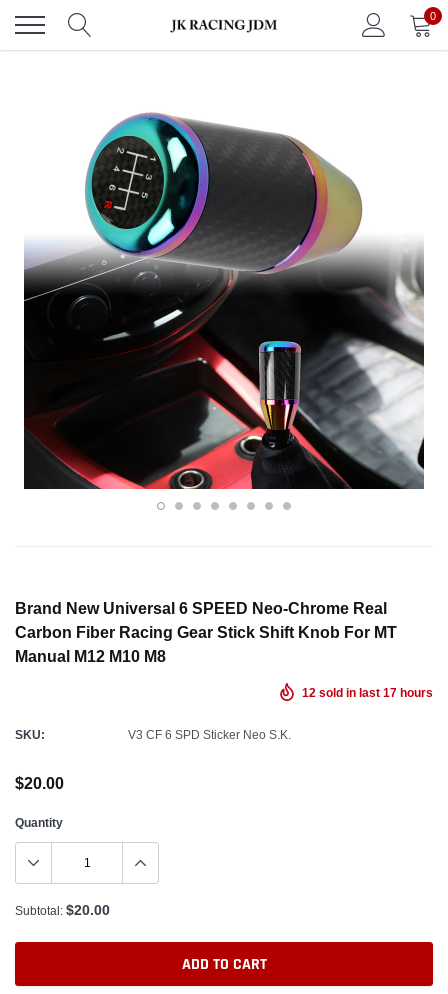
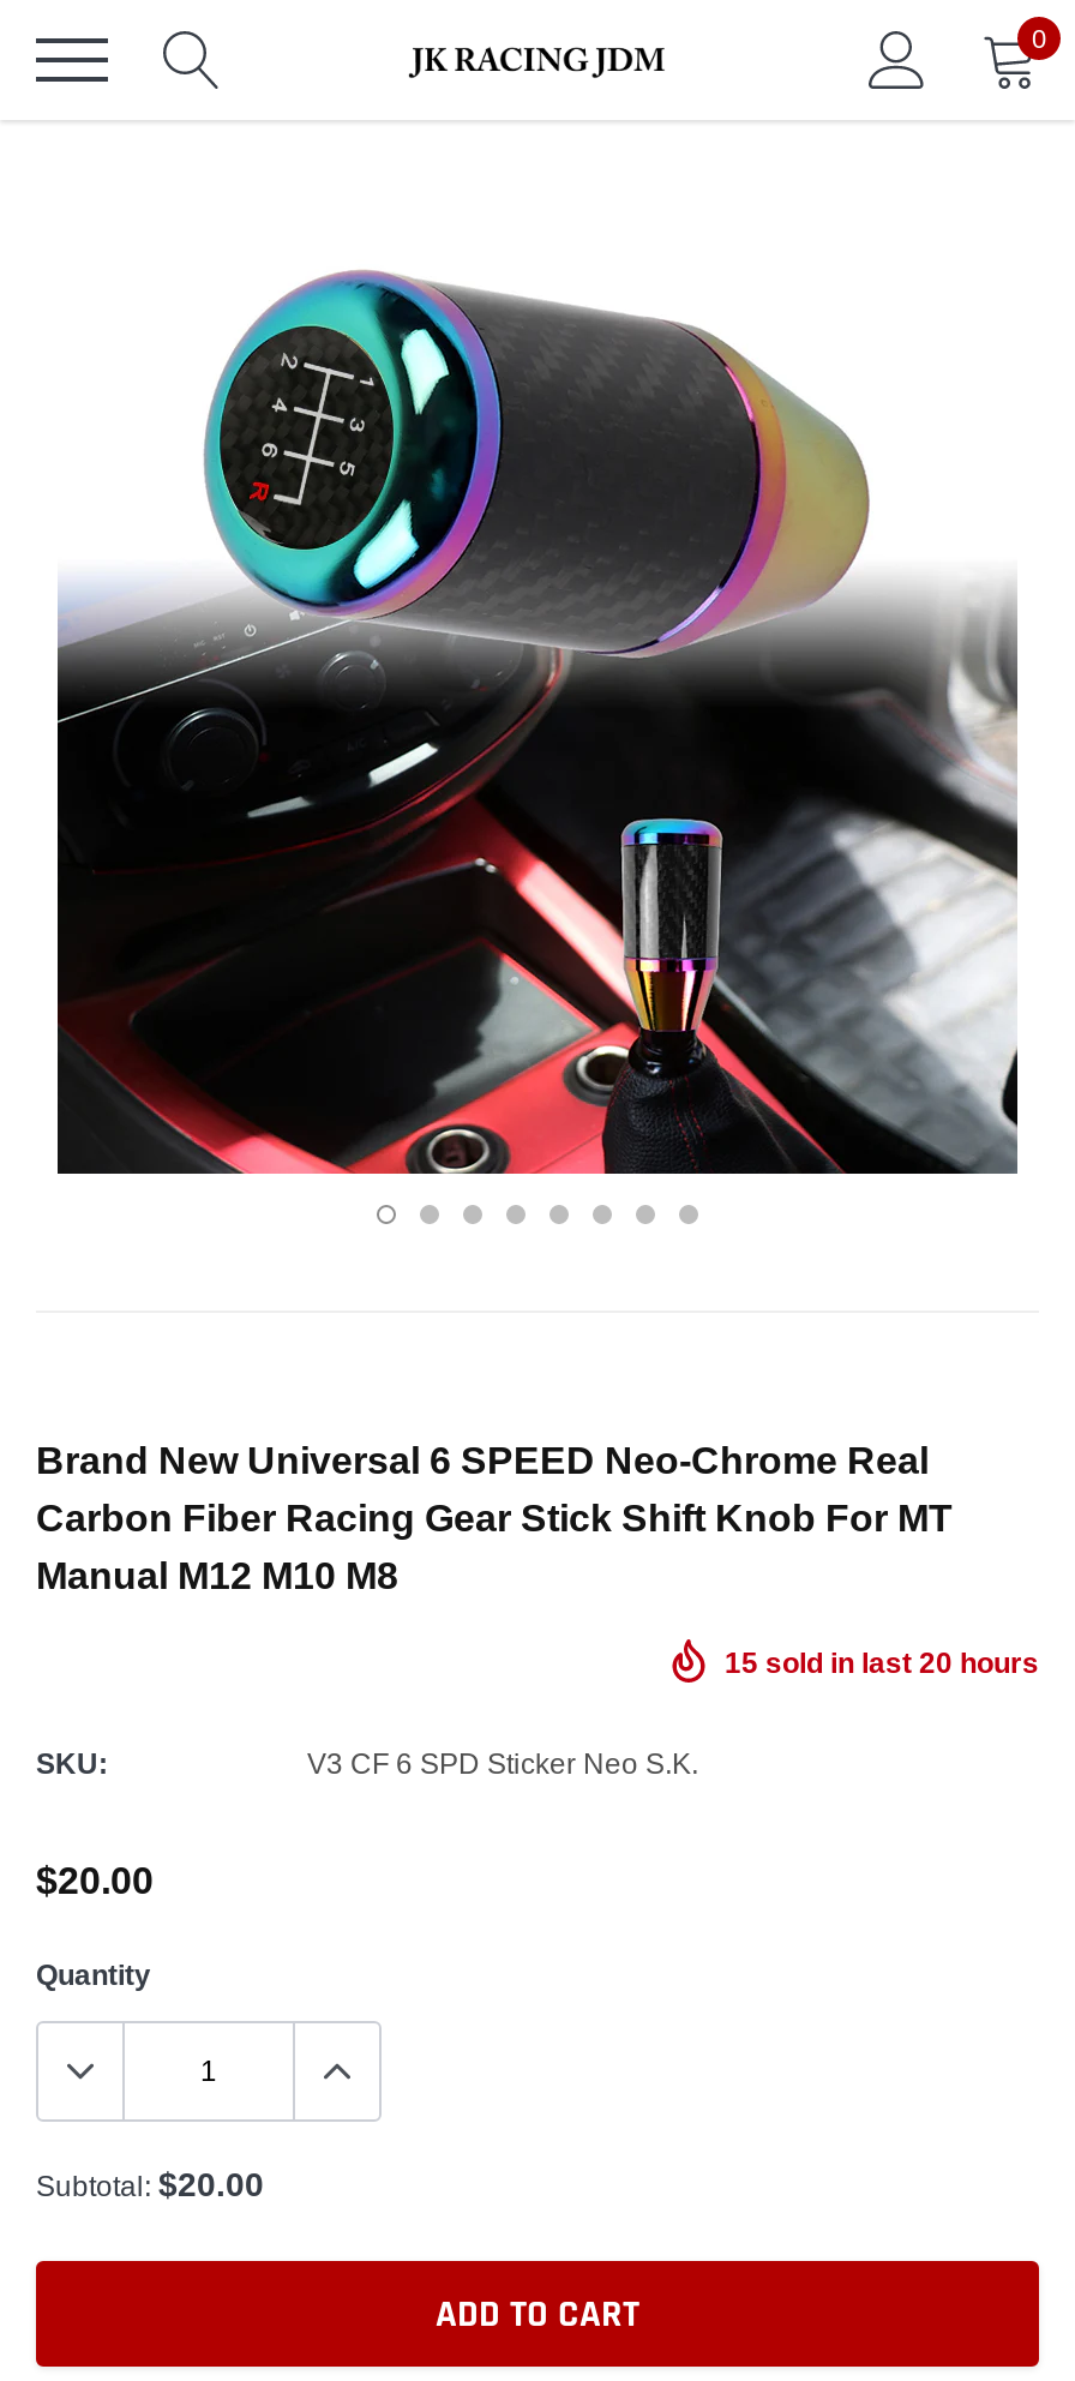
[302,685,433,700] 12 sold in last 17 hours -> [725,1644,1039,1680] 15 sold in last 20 hours

